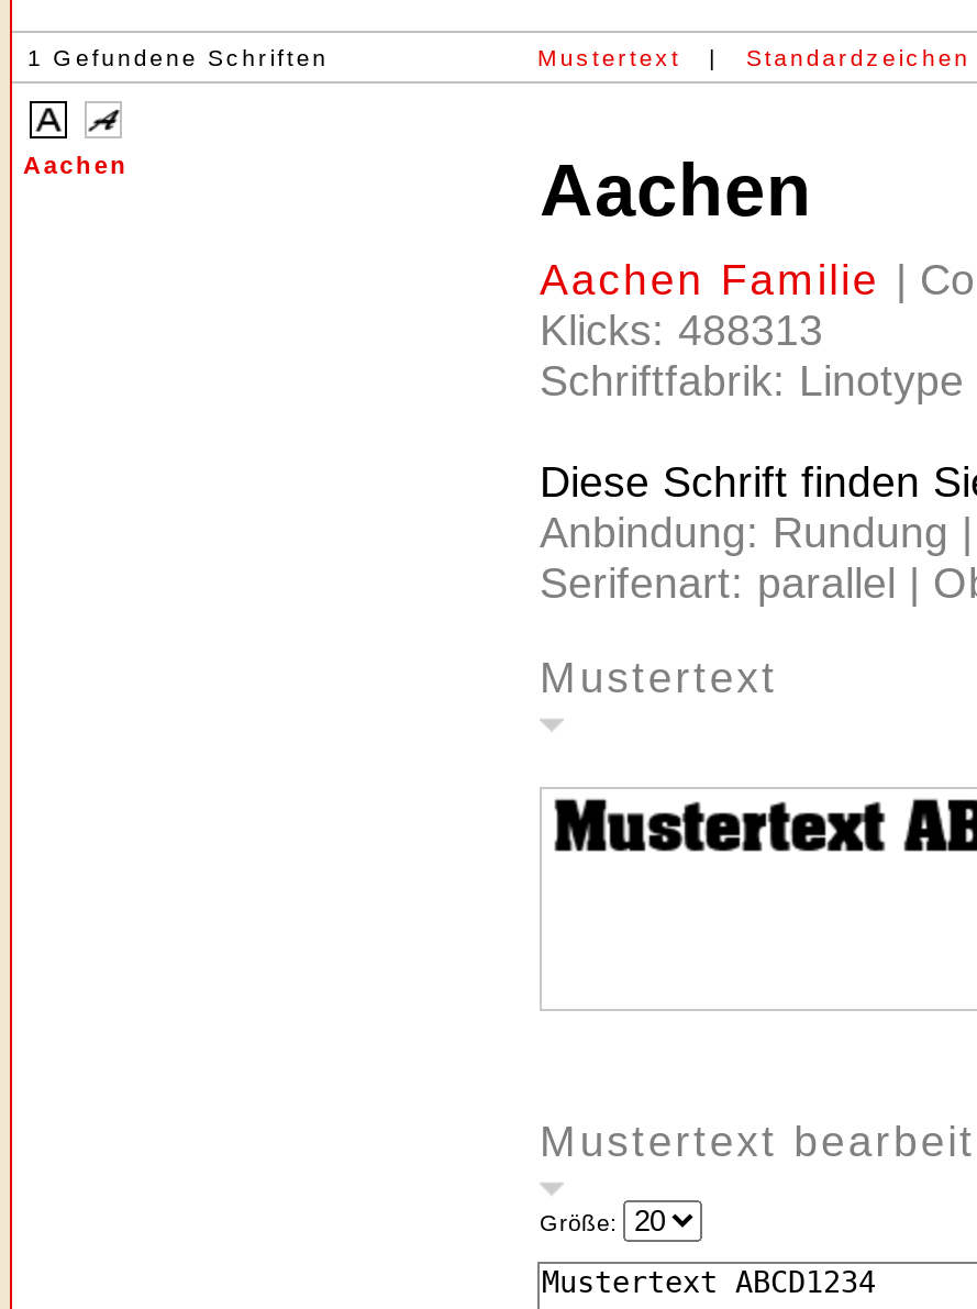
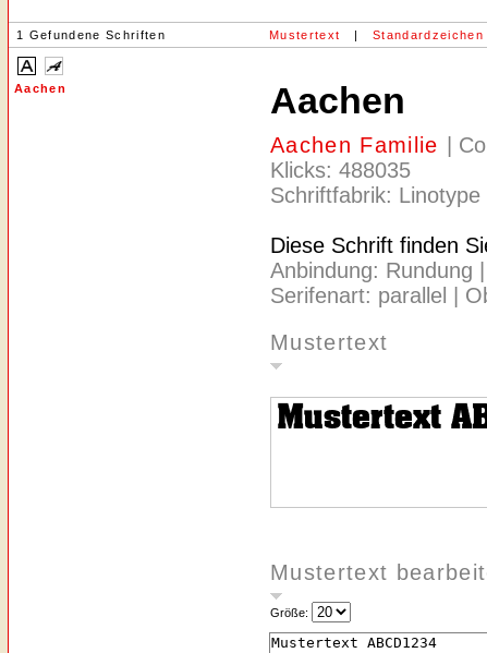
[540,306,823,354] Klicks: 488313 -> [270,158,411,182] Klicks: 488035

